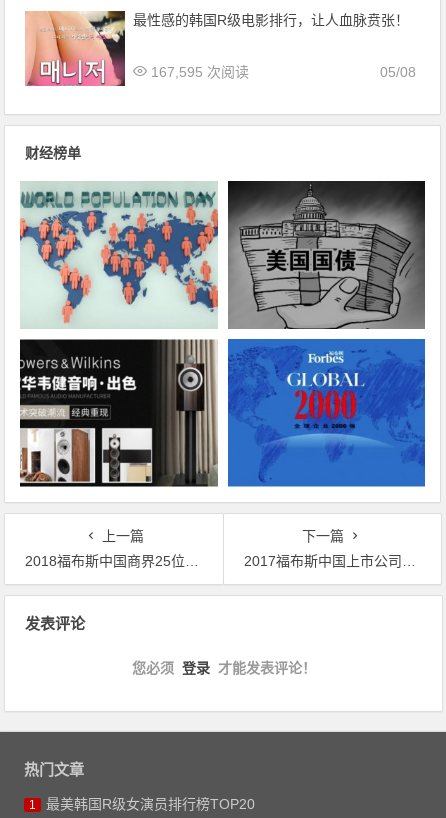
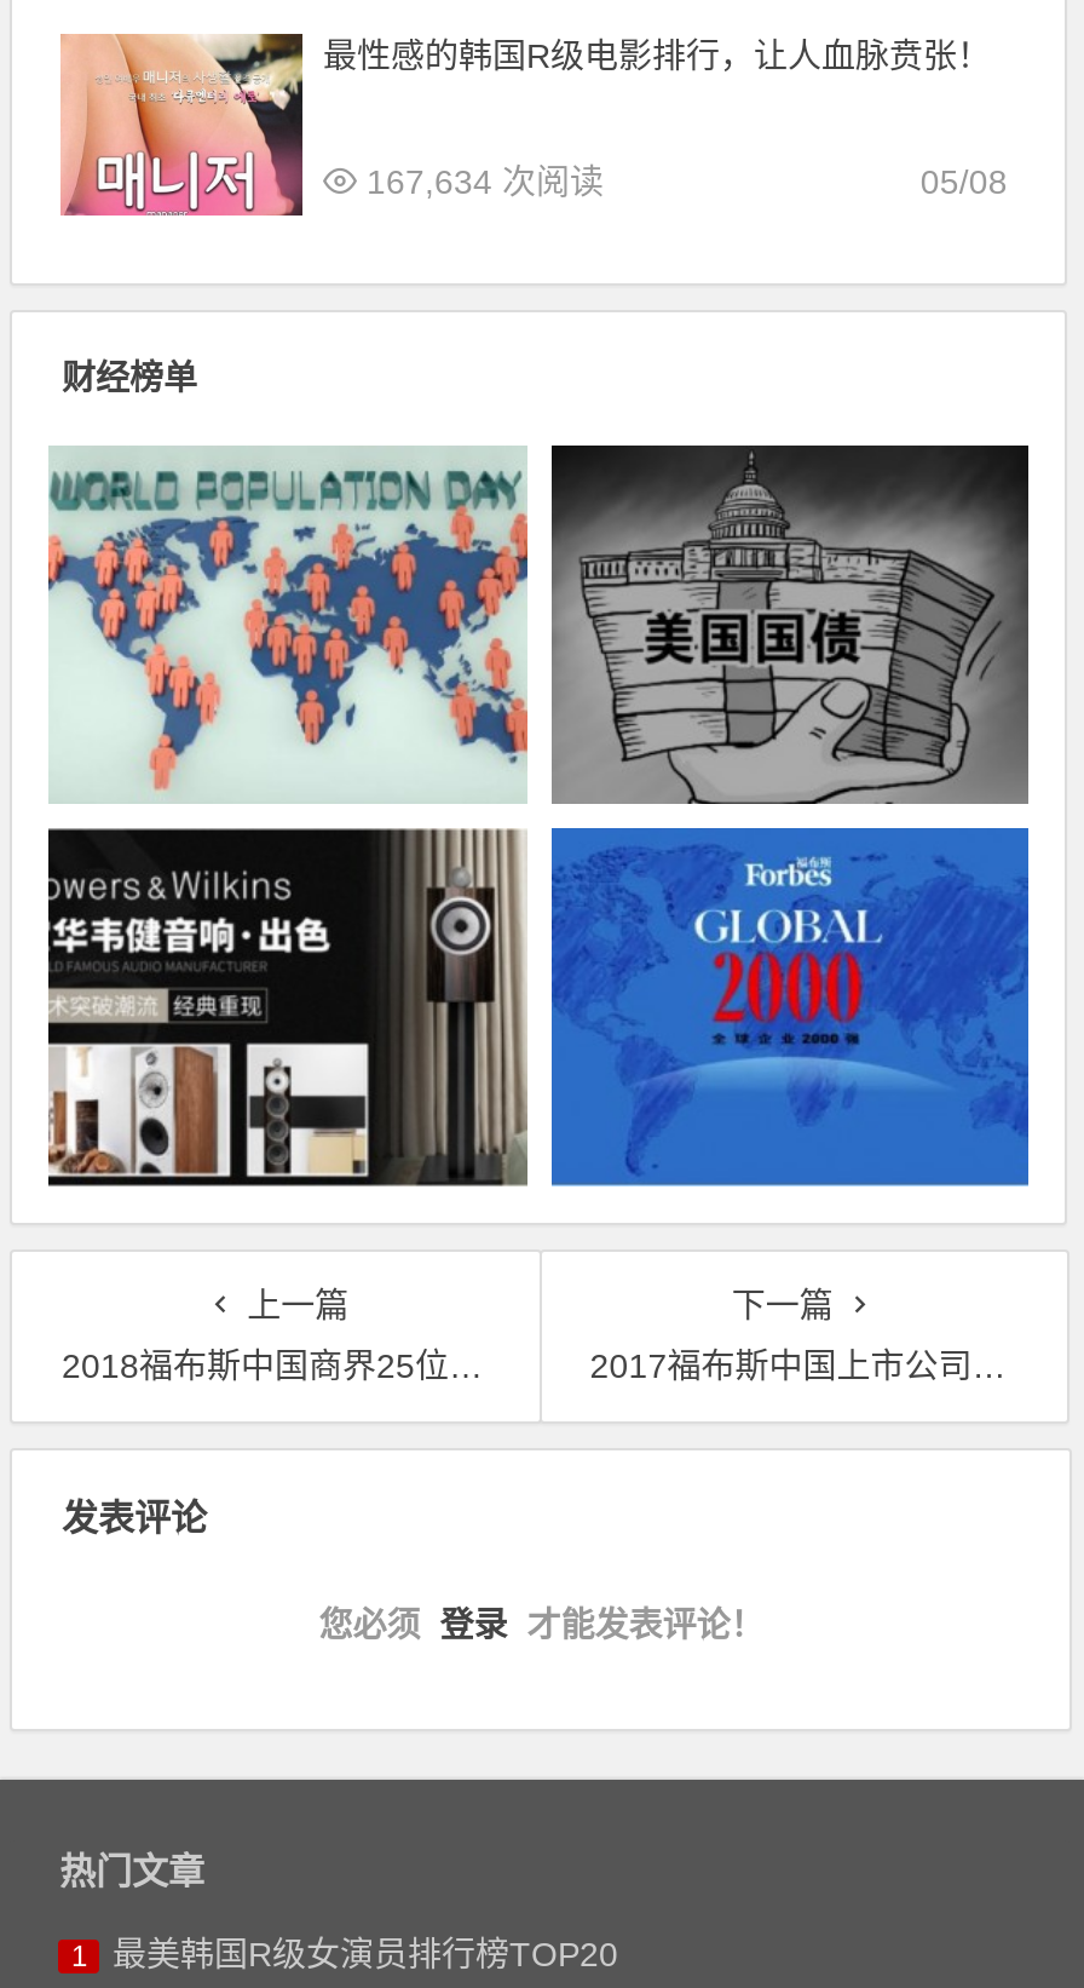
[147,63,249,79] 167,595 次阅读 -> [357,161,604,200] 167,634 次阅读

